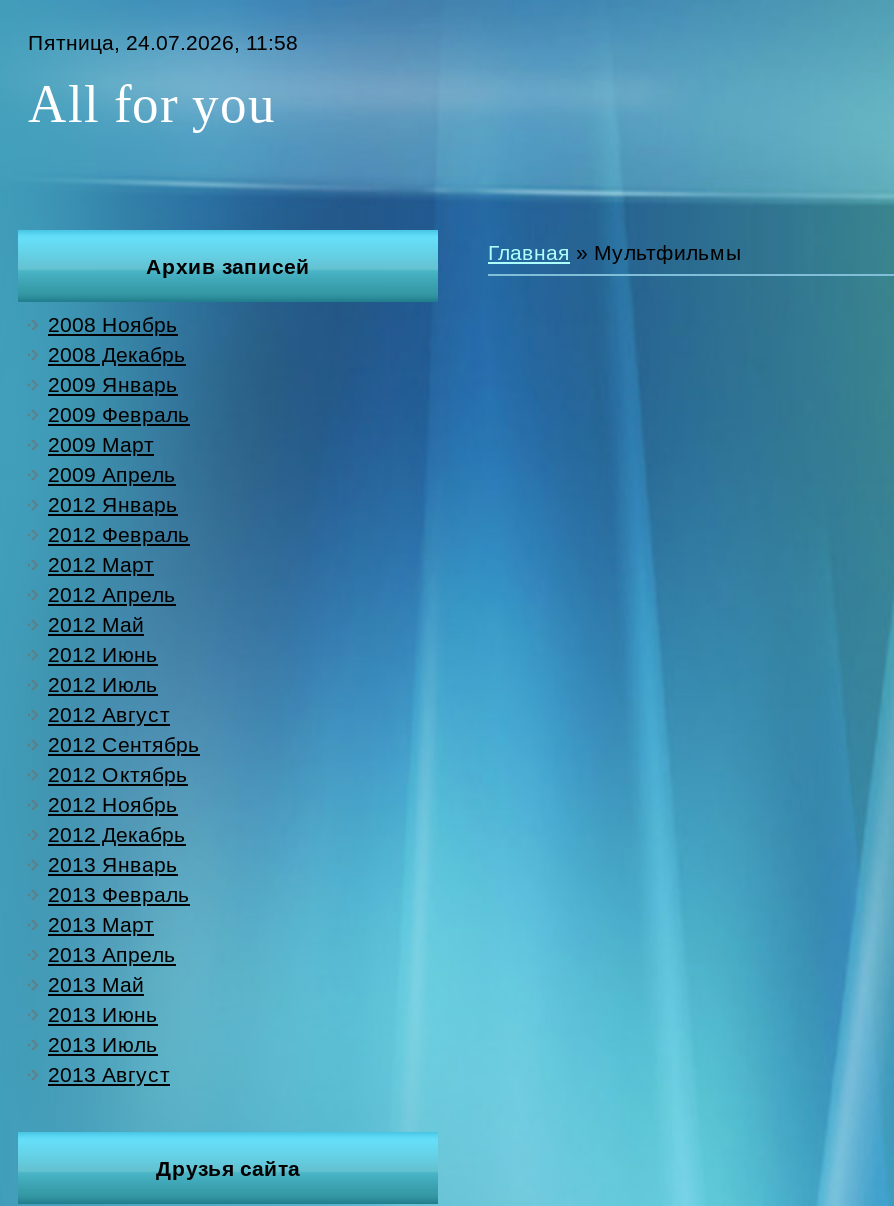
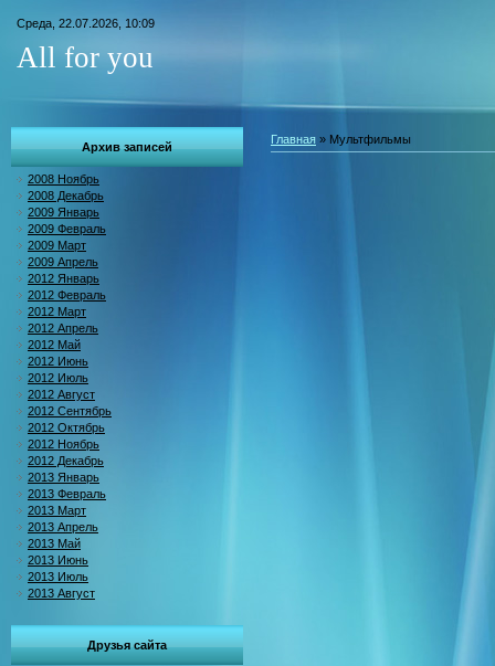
[28,30,298,54] Пятница, 24.07.2026, 11:58 -> [17,17,155,30] Среда, 22.07.2026, 10:09

